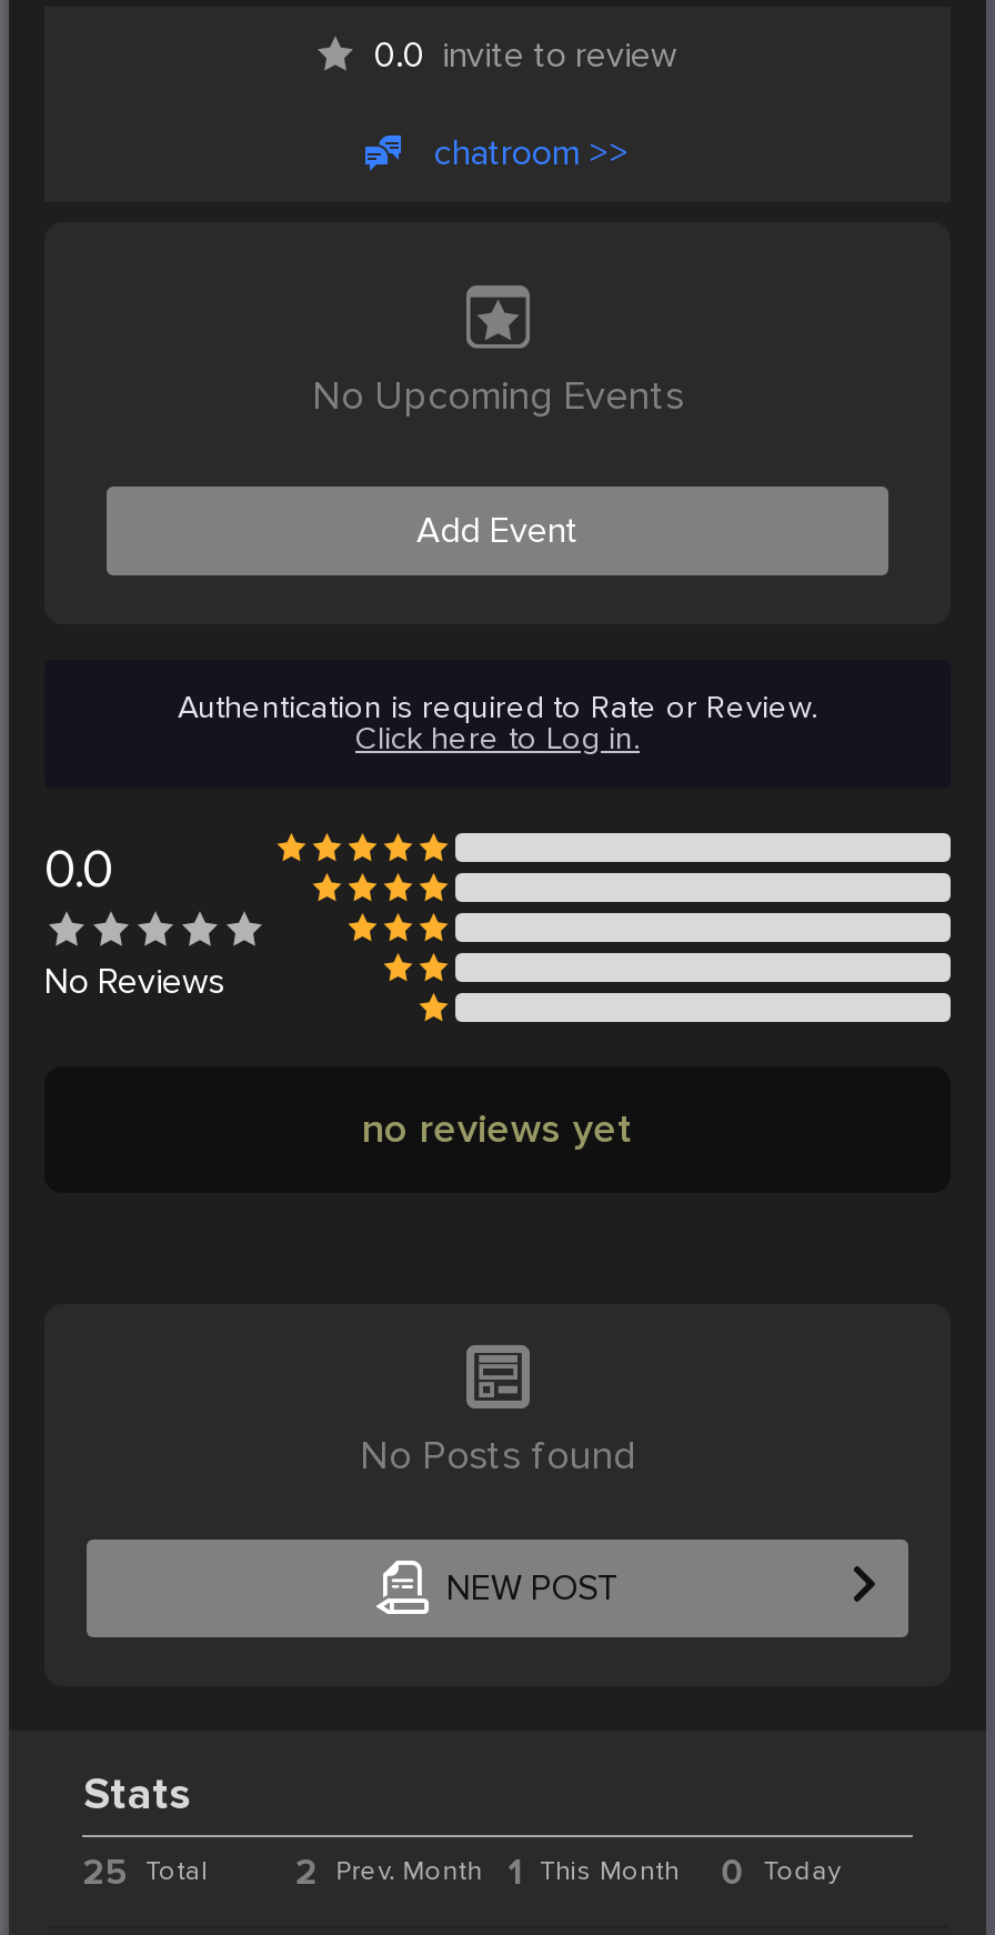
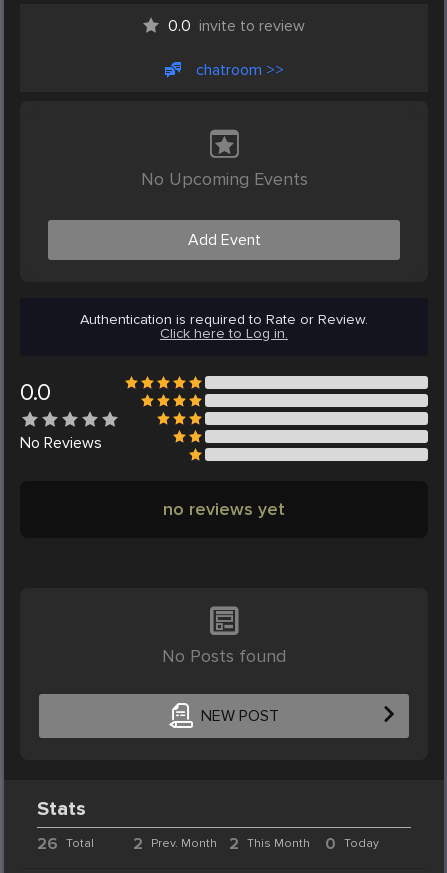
[83,1850,208,1894] 25 Total -> [37,834,94,854] 26 Total
[296,1850,680,1894] 2 Prev. Month 1 This Month -> [133,834,310,854] 2 Prev. Month 2 This Month

